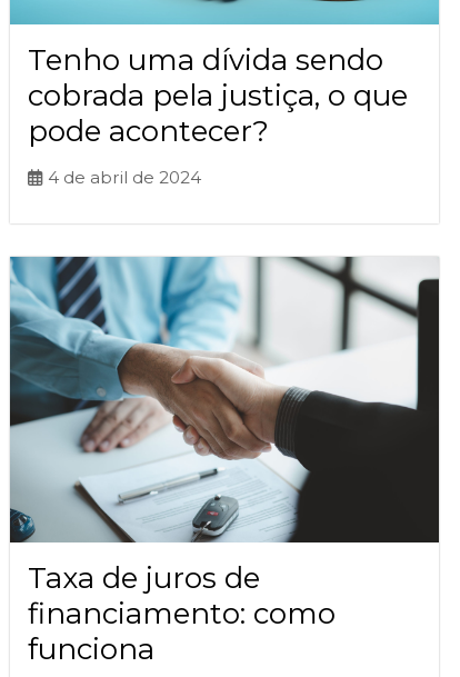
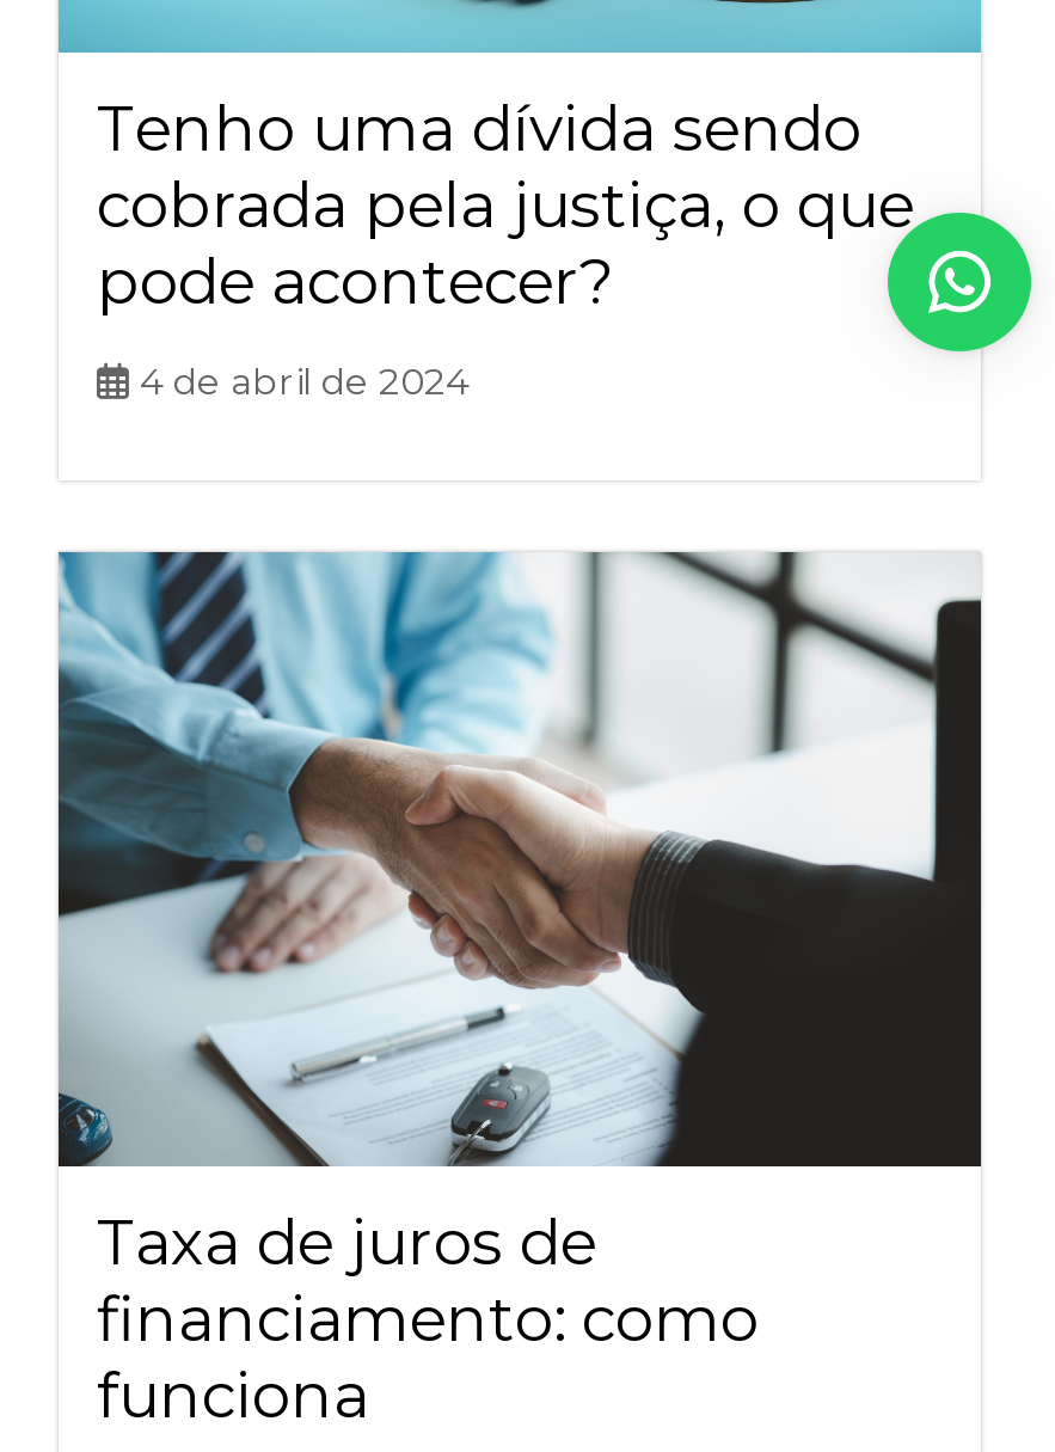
none -> [885,210,1033,356] [image]

